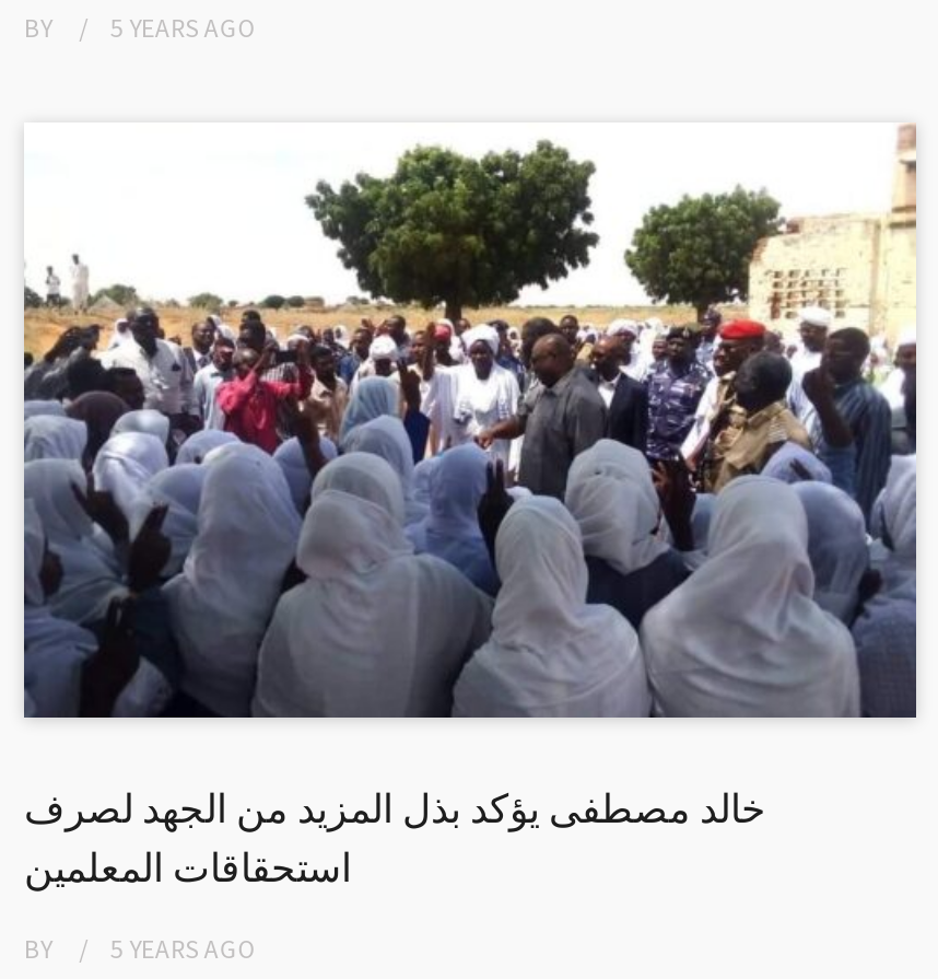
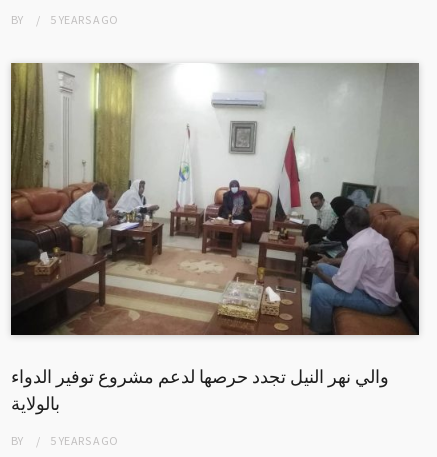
[22,121,918,892] [image] | خالد مصطفى يؤكد بذل المزيد من الجهد لصرف | استحقاقات المعلمين -> [10,62,420,415] [image] | والي نهر النيل تجدد حرصها لدعم مشروع توفير الدواء | بالولاية

